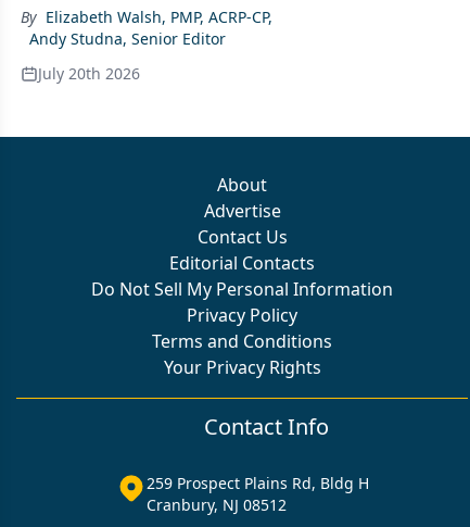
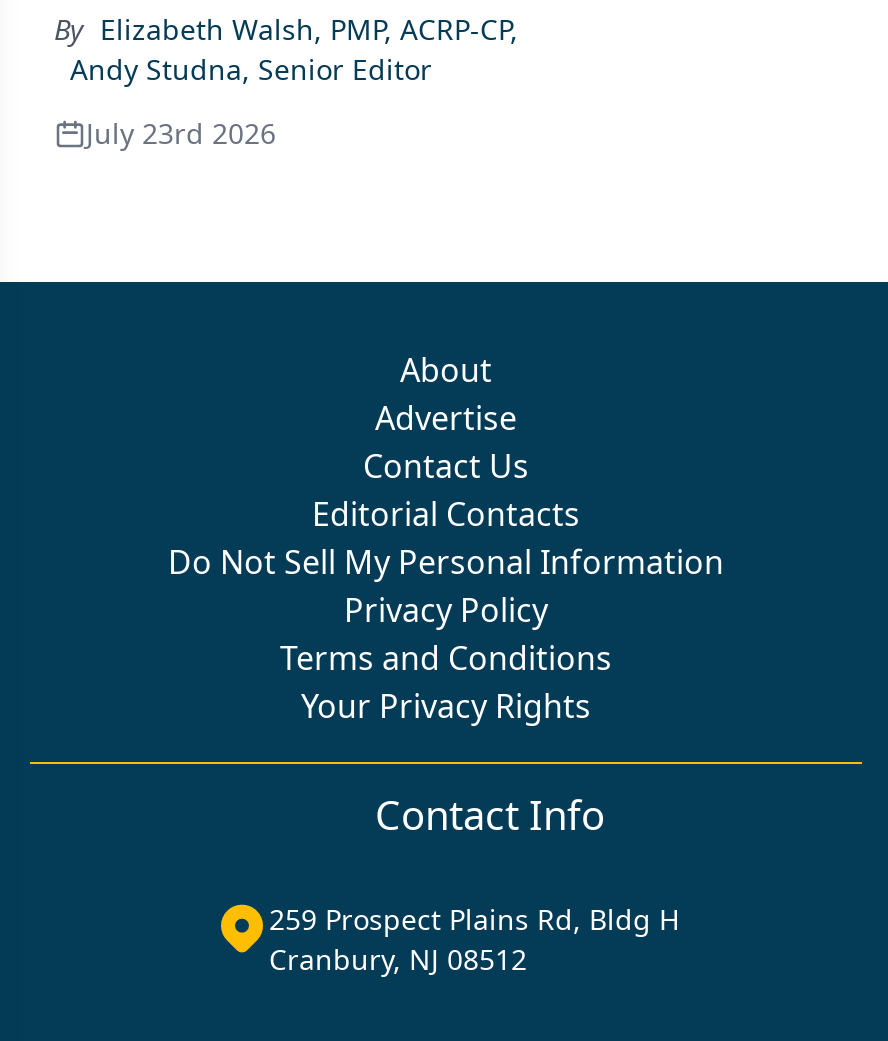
[38,63,140,84] July 20th 2026 -> [86,114,276,152] July 23rd 2026

